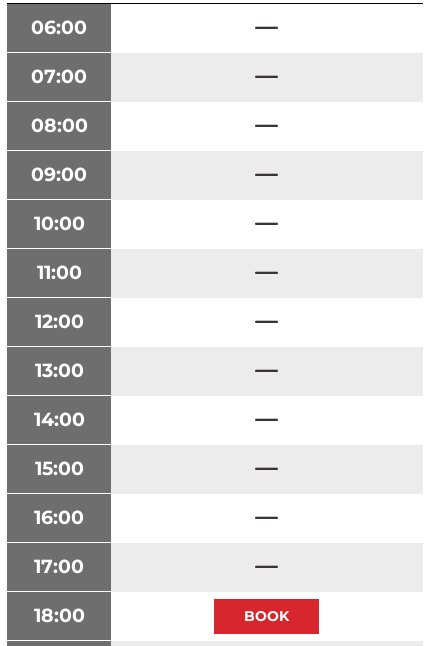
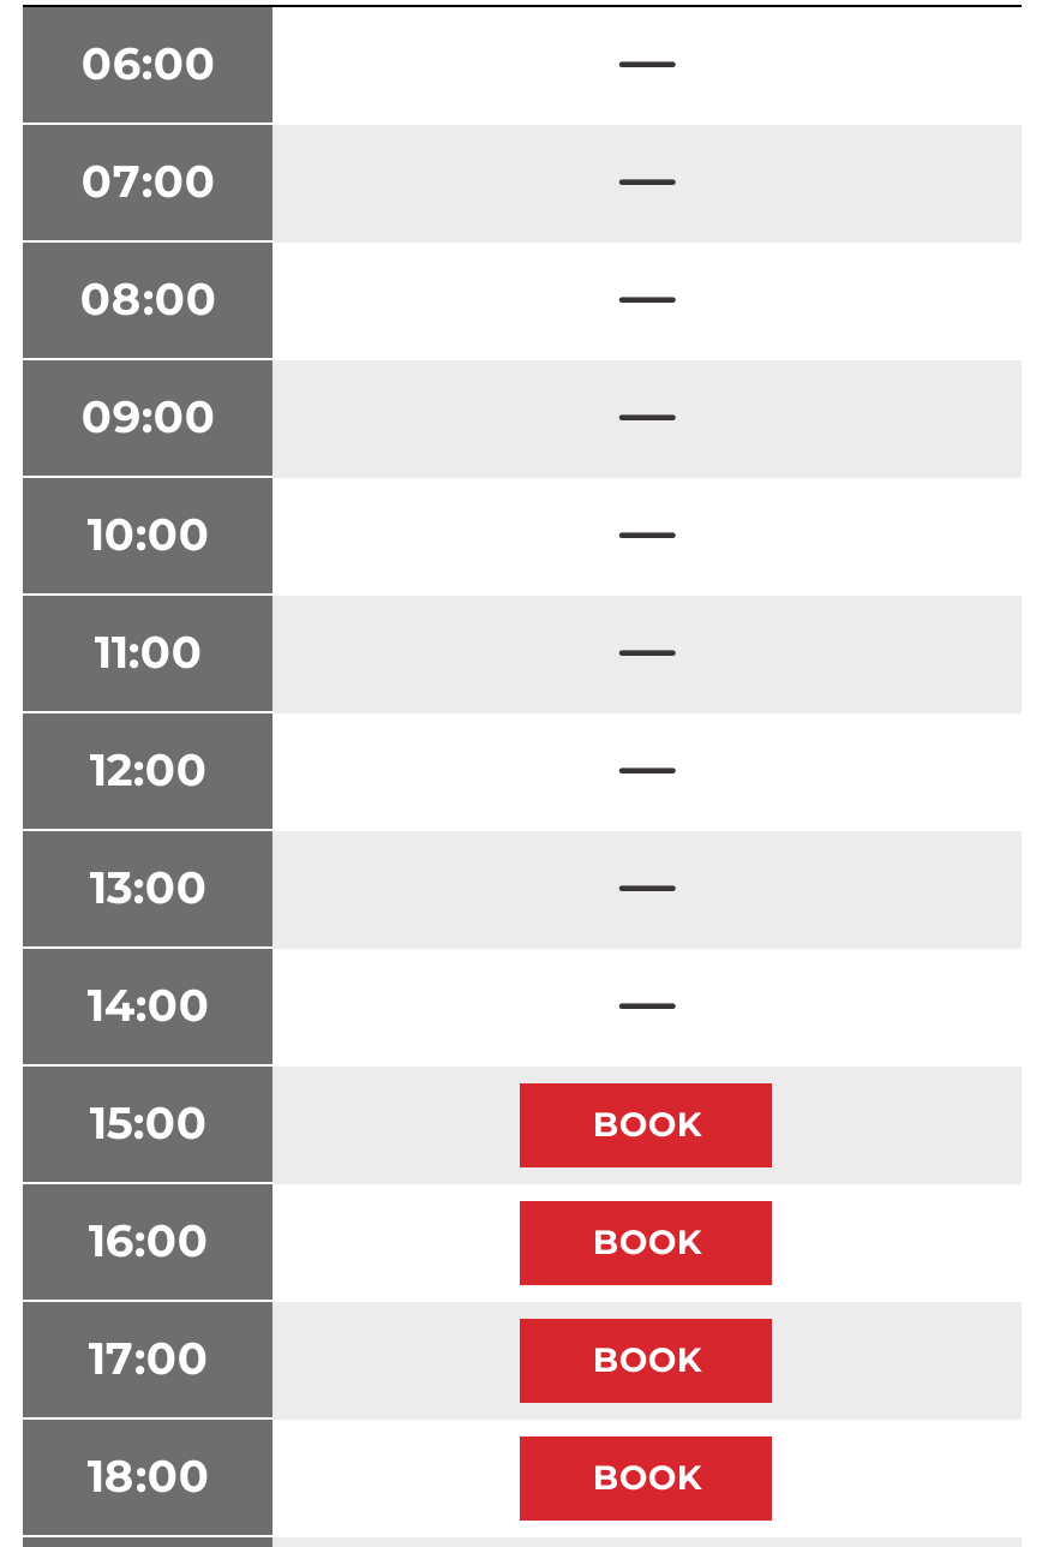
none -> [517,1081,774,1170] [image]
none -> [517,1199,774,1288] [image]
none -> [517,1316,774,1405] [image]

